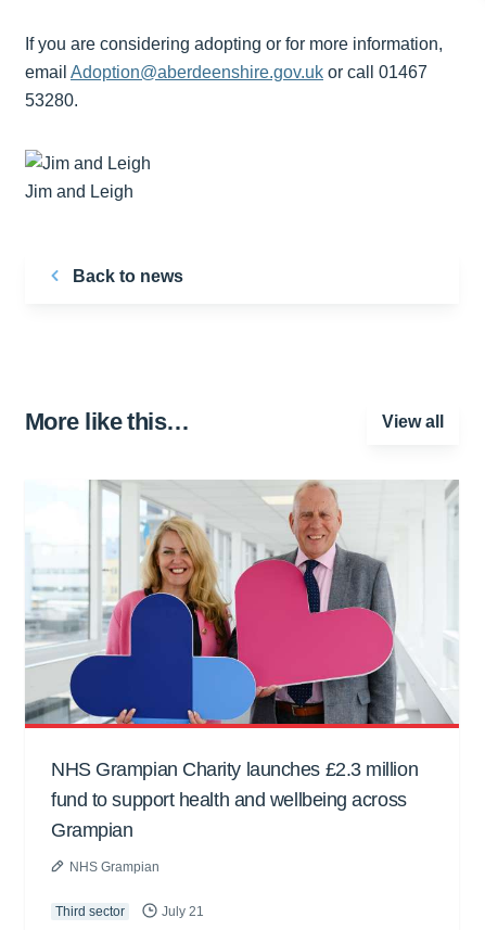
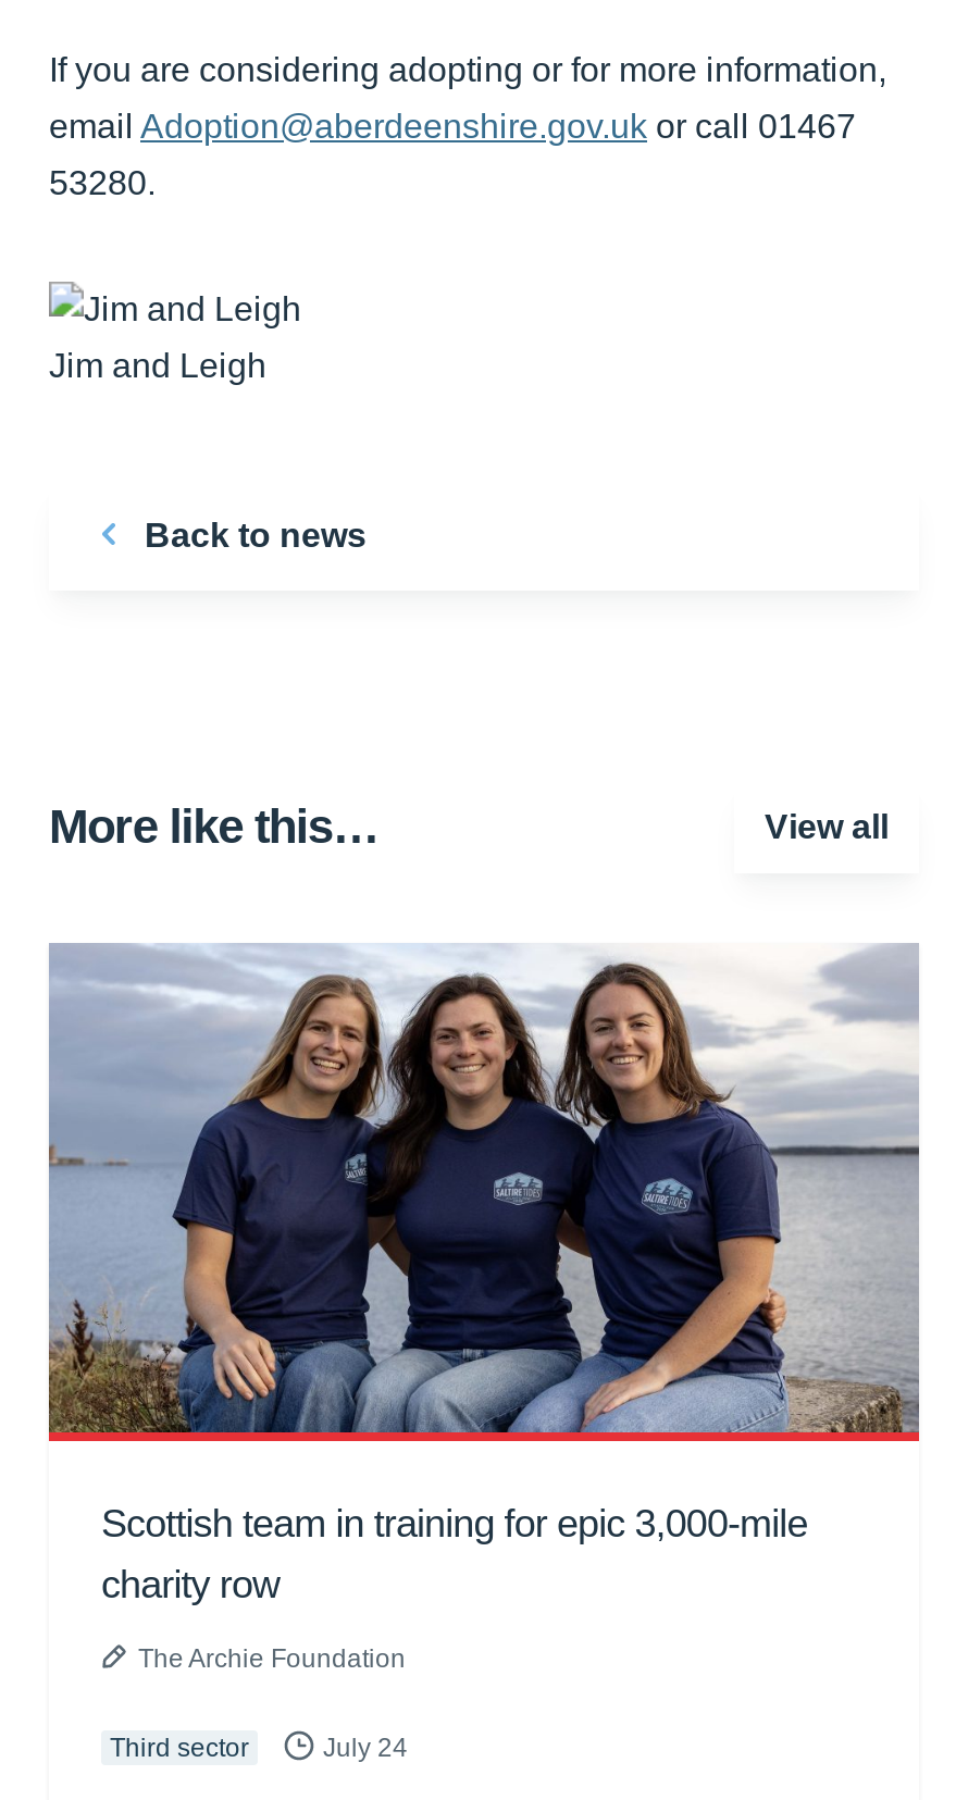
[25,480,458,841] [image] | NHS Grampian Charity launches £2.3 million | fund to support health and wellbeing across | Grampian -> [47,943,921,1606] [image] | Scottish team in training for epic 3,000-mile | charity row
[69,859,159,875] NHS Grampian -> [138,1643,406,1674] The Archie Foundation
[158,904,204,919] July 21 -> [316,1732,408,1763] July 24

